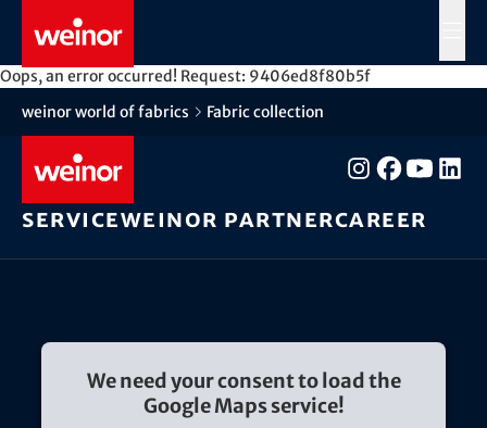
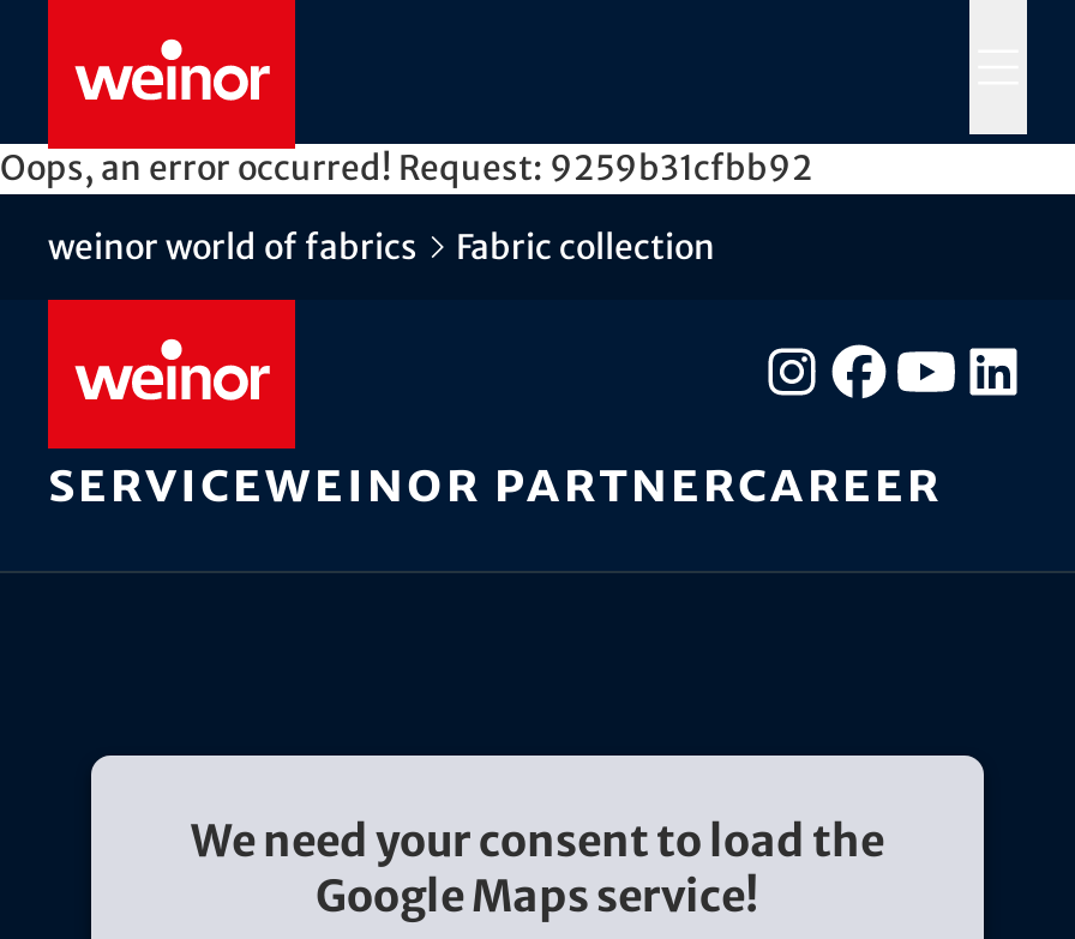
[0,66,371,86] Oops, an error occurred! Request: 9406ed8f80b5f -> [0,146,813,189] Oops, an error occurred! Request: 9259b31cfbb92

